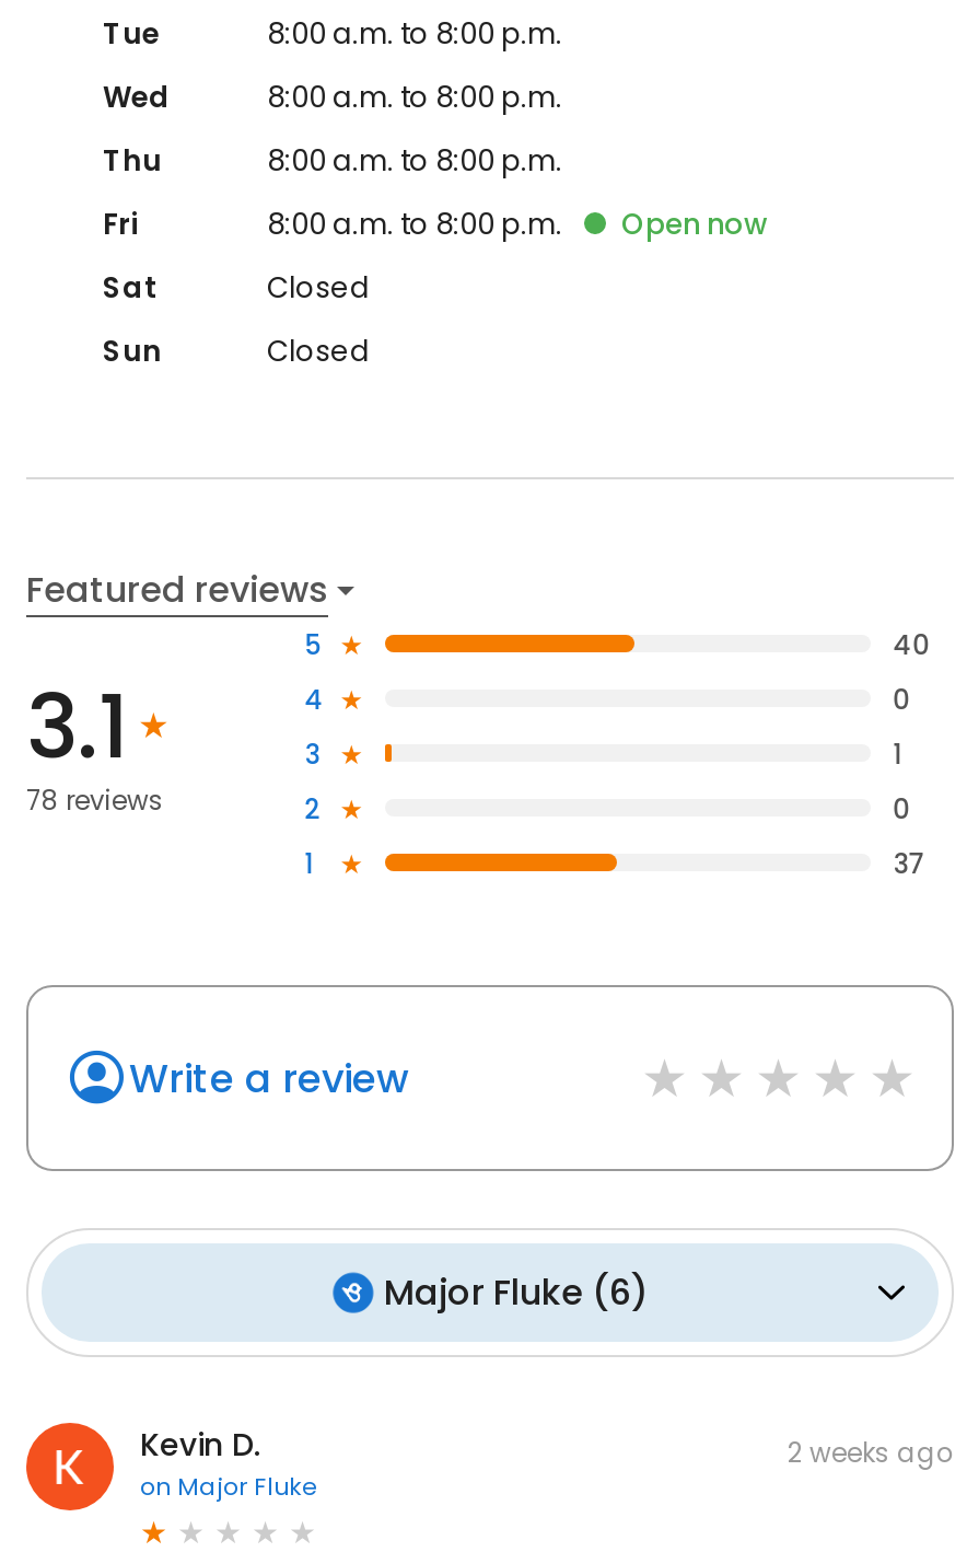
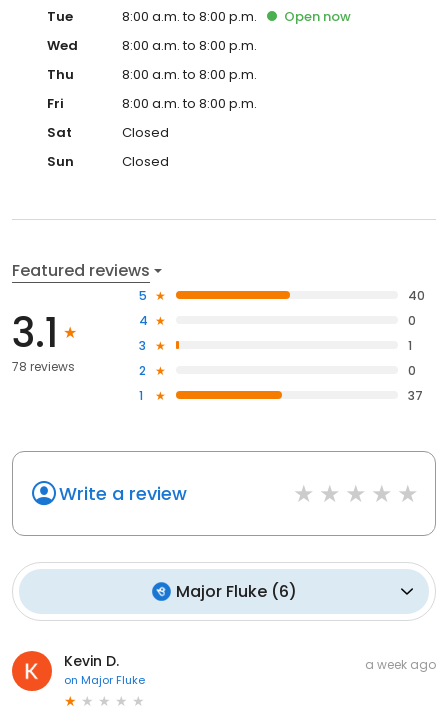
moved [621,203,768,245] -> [284,7,351,26]: Open now
[788,1434,954,1471] 2 weeks ago -> [365,656,436,673] a week ago

